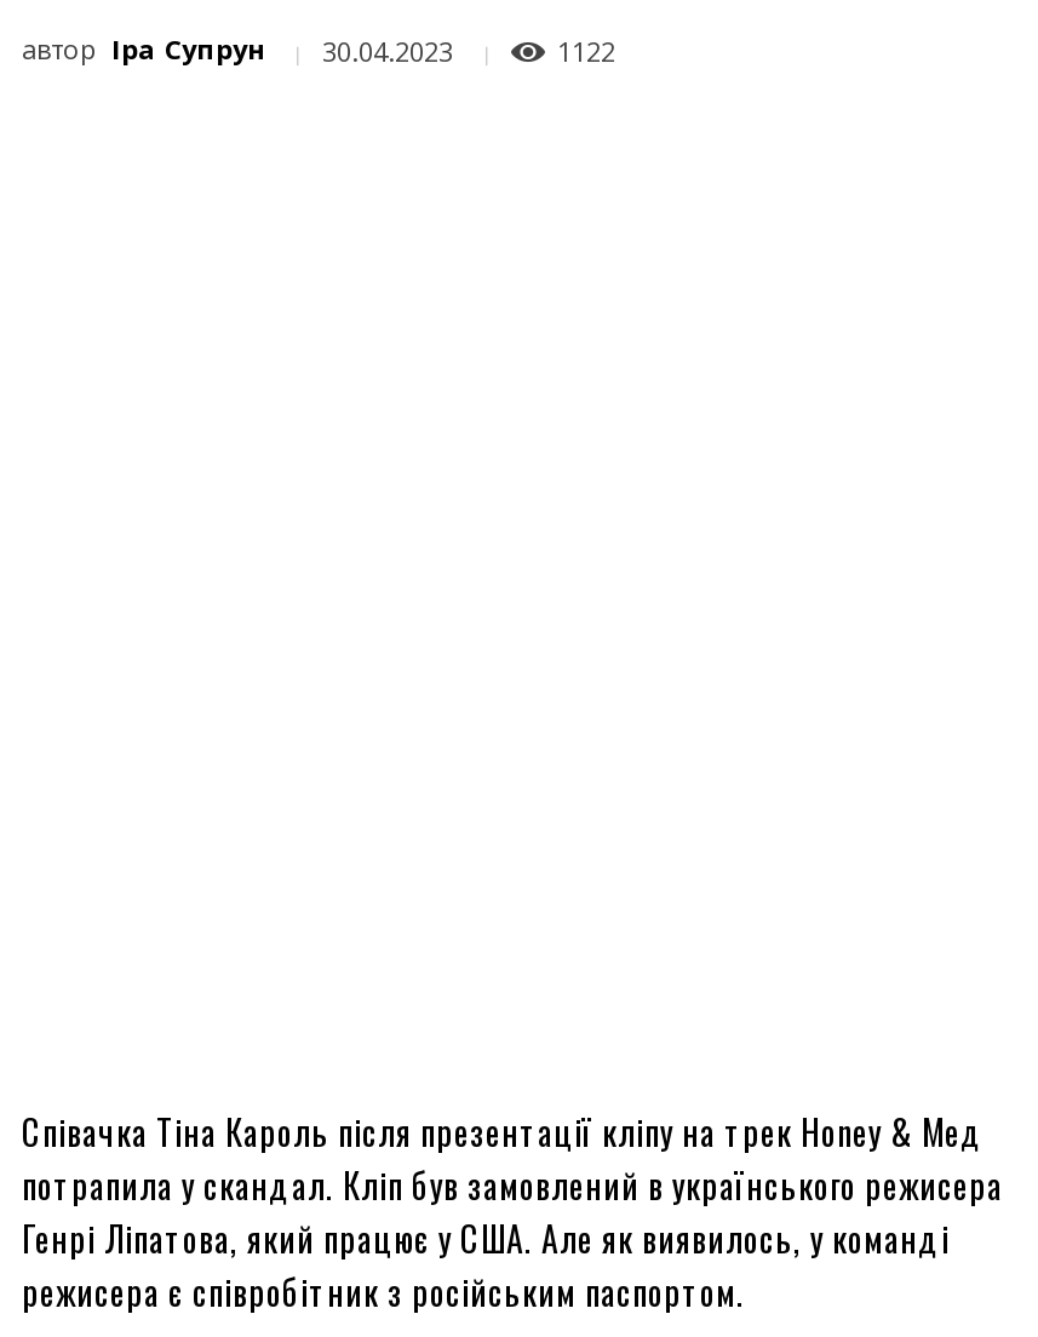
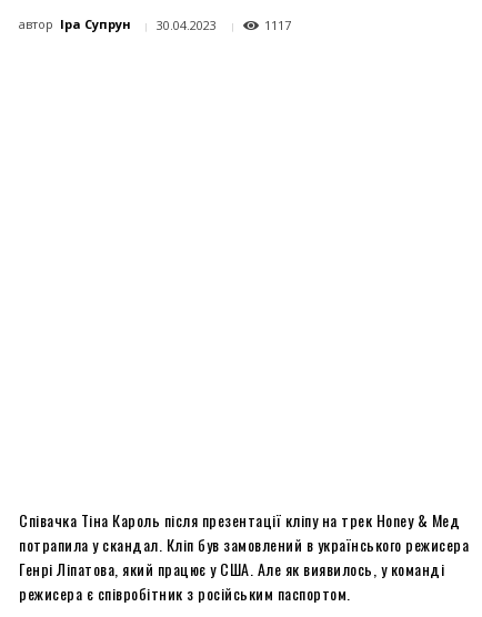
[557,33,615,69] 1122 -> [264,17,291,33] 1117

